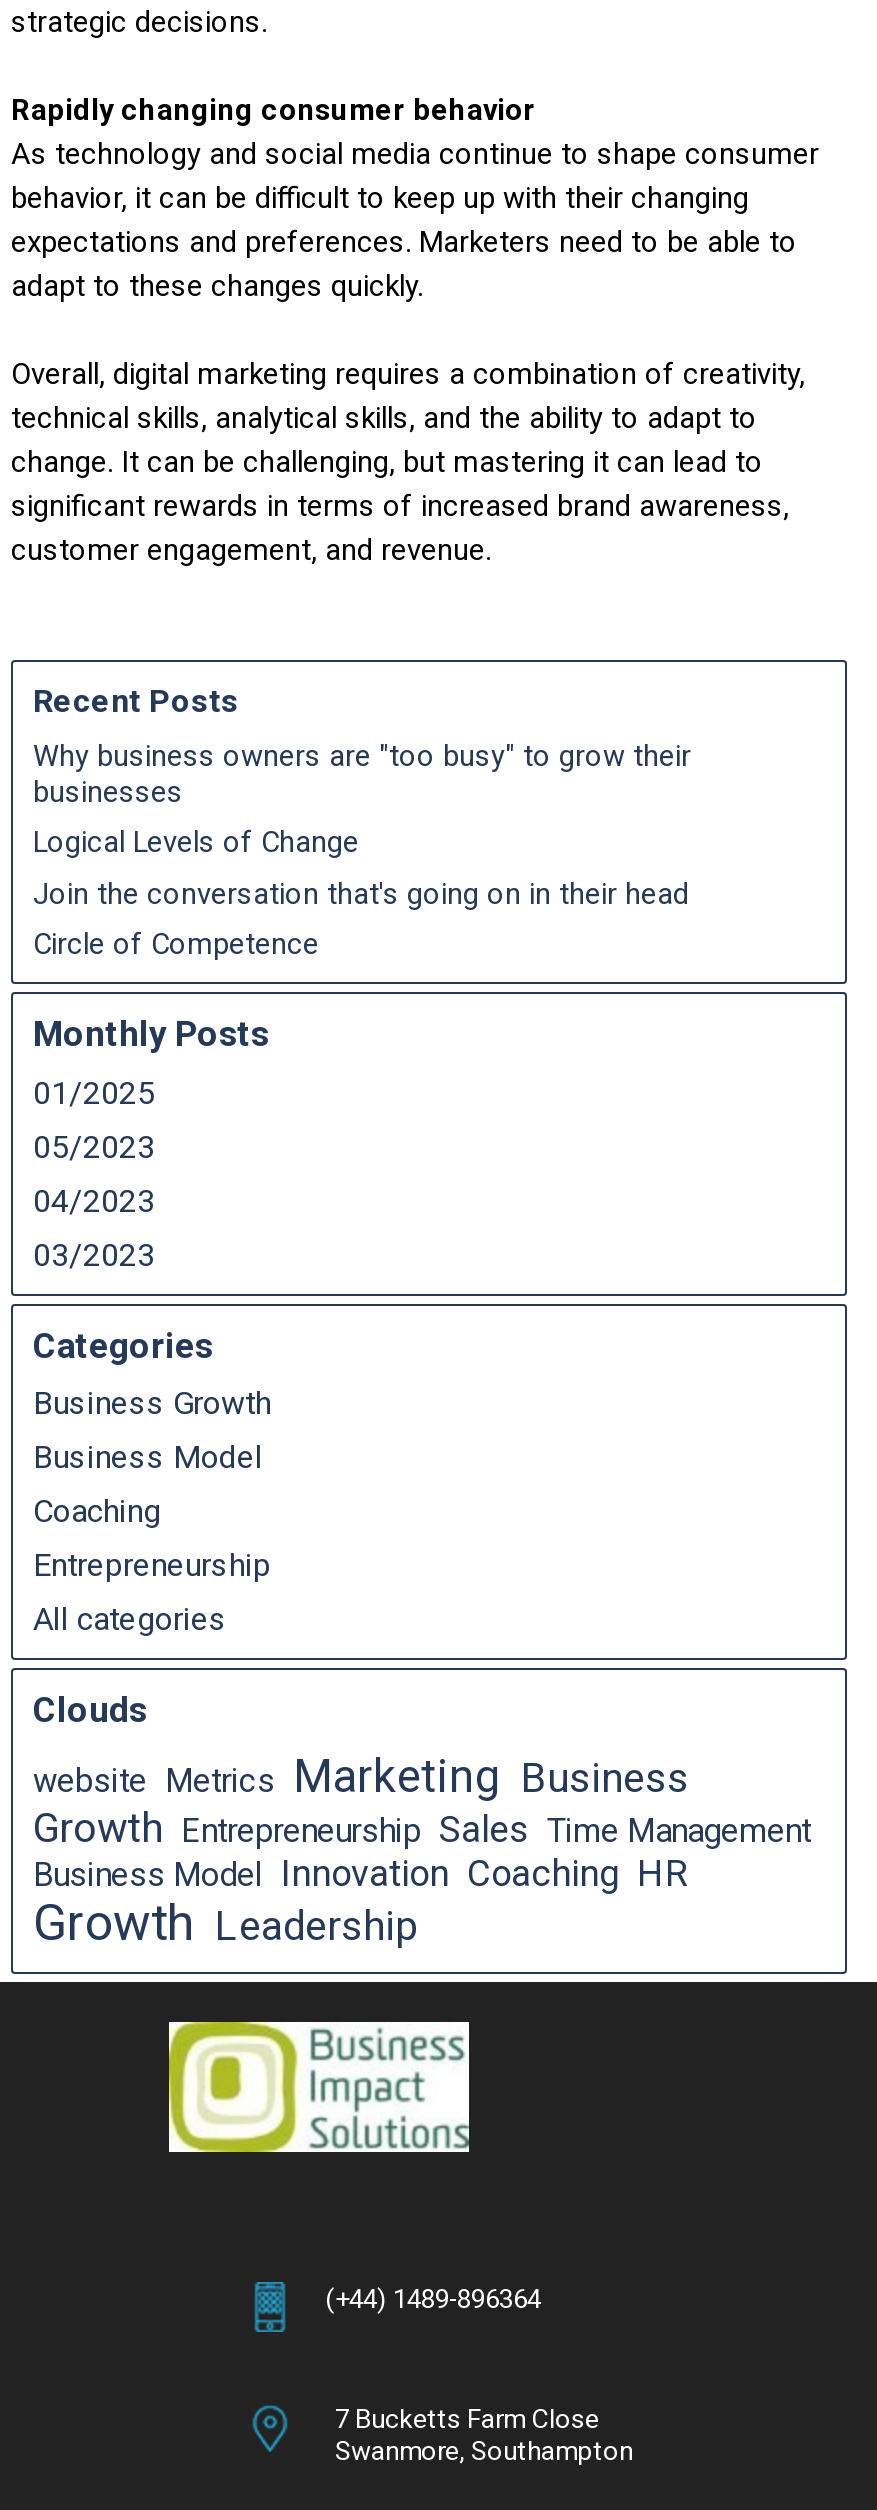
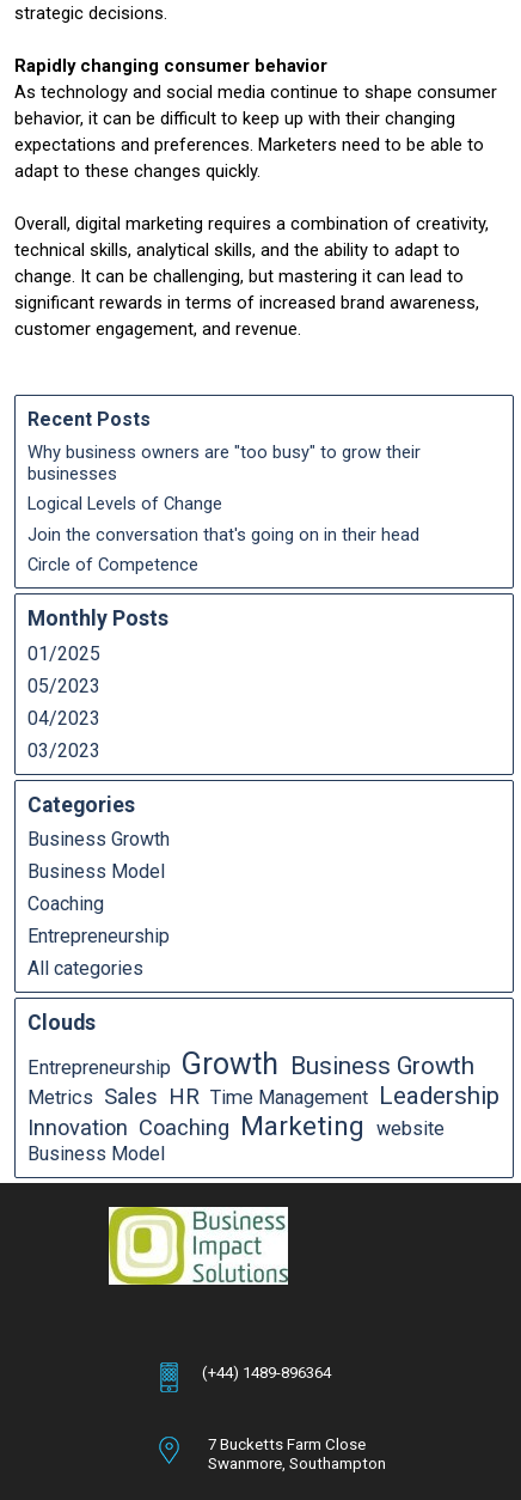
[33,1750,811,1952] website Metrics Marketing Business | Growth Entrepreneurship Sales Time Management | Business Model Innovation Coaching HR | Growth Leadership -> [27,1047,499,1165] Entrepreneurship Growth Business Growth | Metrics Sales HR Time Management Leadership | Innovation Coaching Marketing website | Business Model

